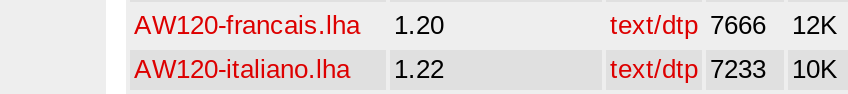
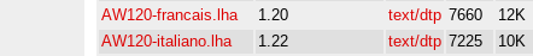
[610,10,838,40] text/dtp 7666 12K -> [388,6,526,24] text/dtp 7660 12K
[610,54,838,84] text/dtp 7233 10K -> [388,32,526,50] text/dtp 7225 10K

